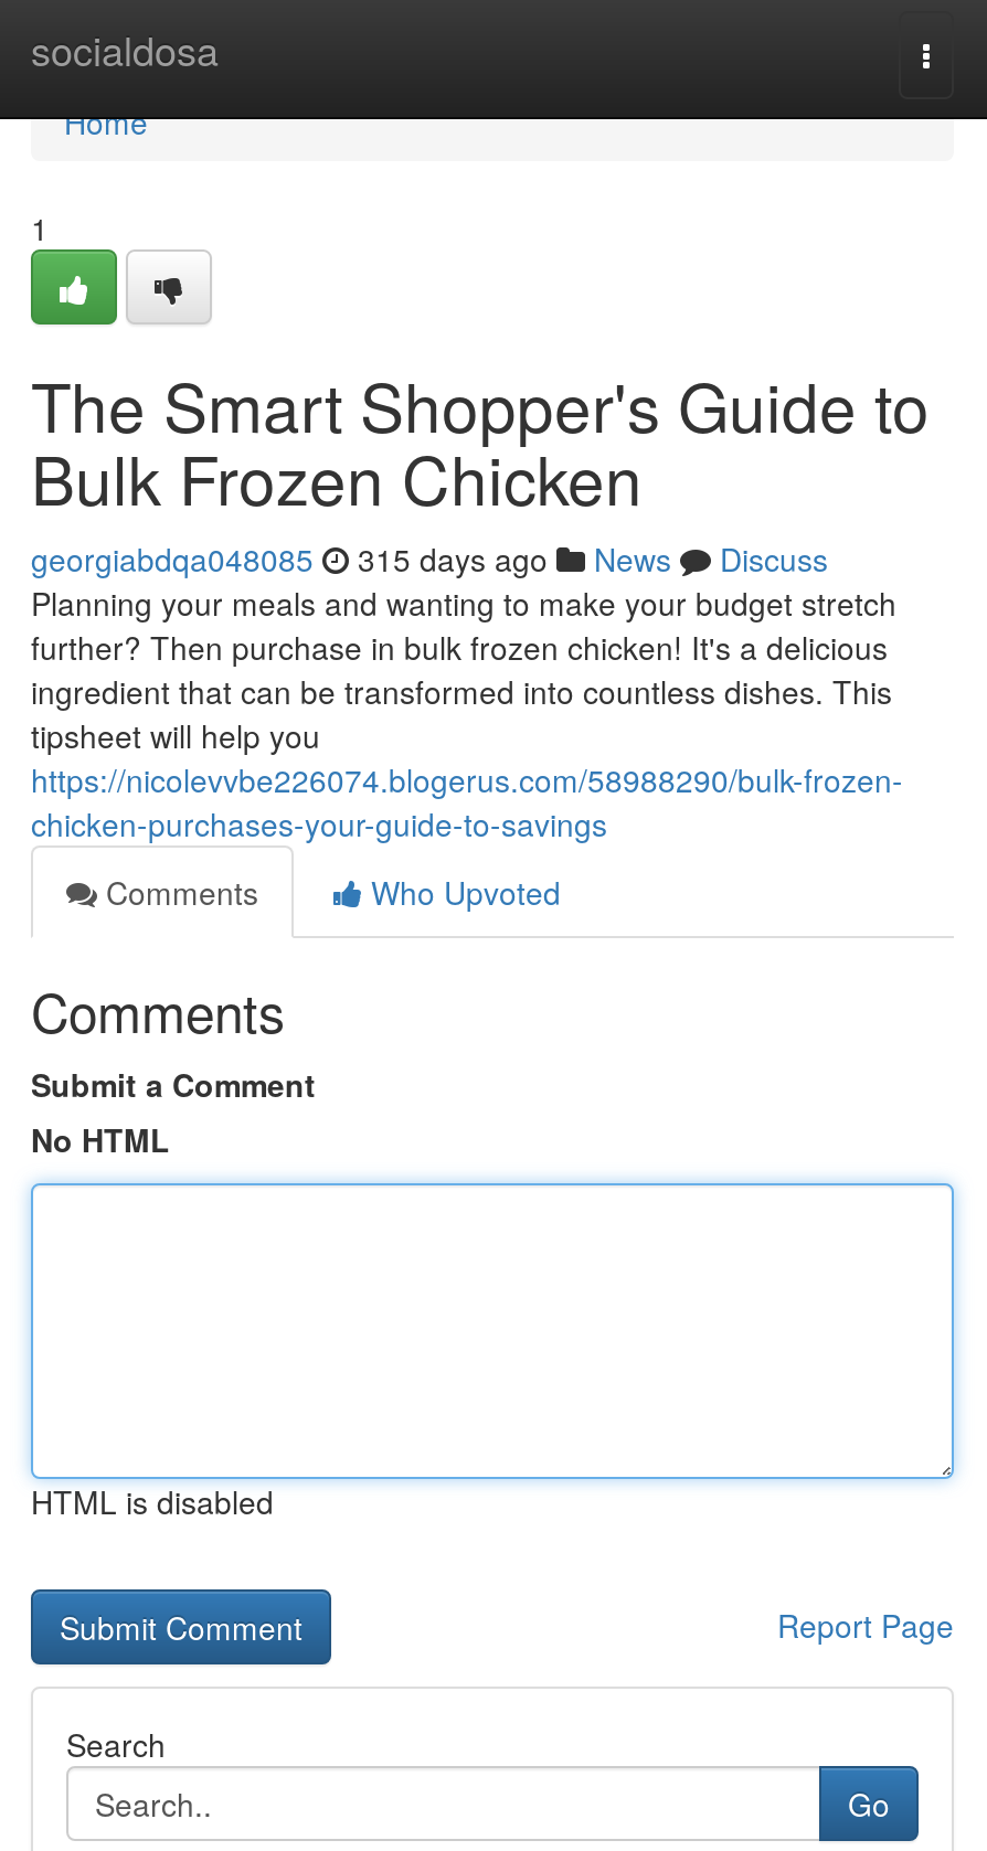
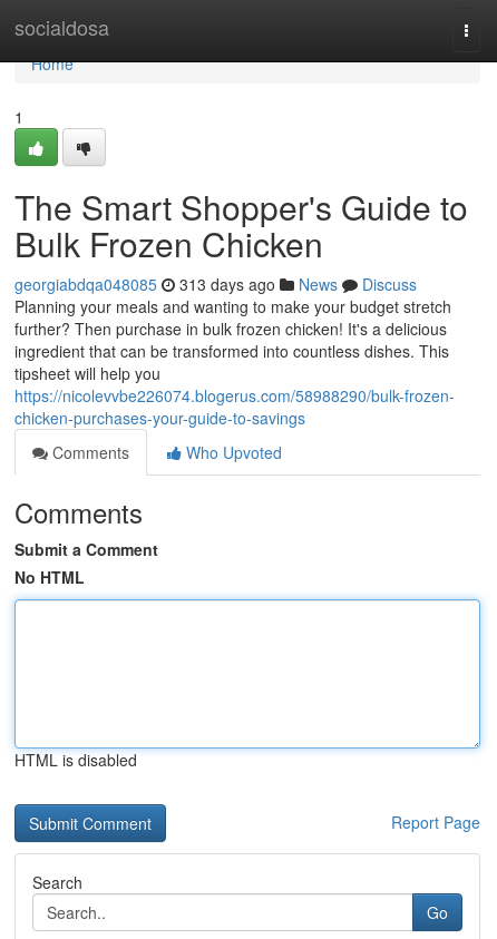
[31,536,828,581] georgiabdqa048085 315 days ago News Discuss -> [14,273,417,295] georgiabdqa048085 313 days ago News Discuss

